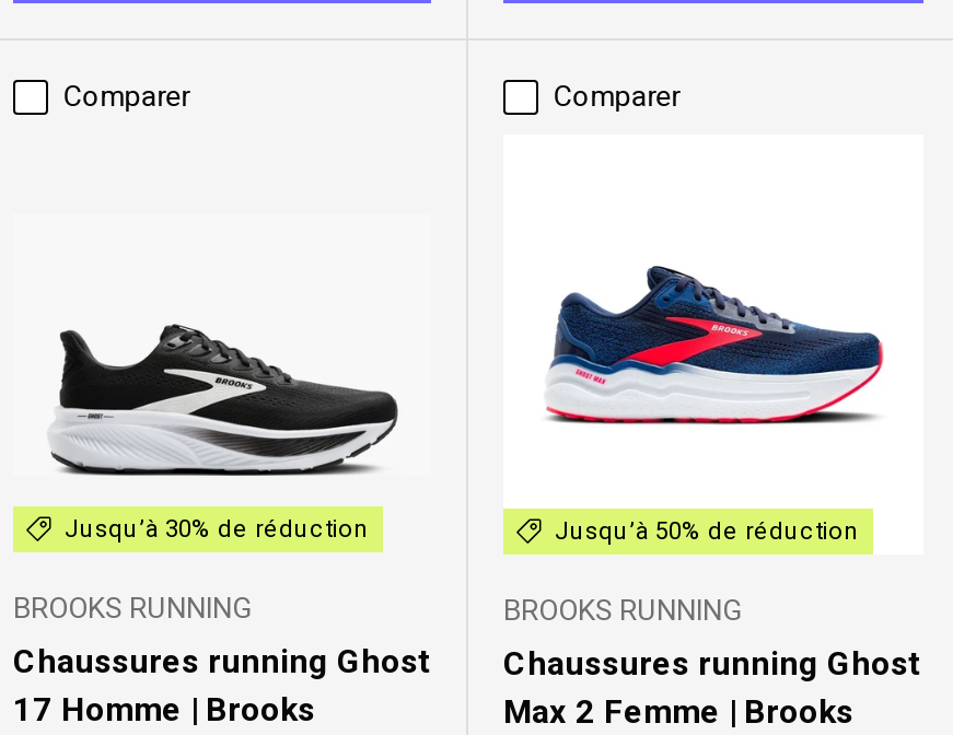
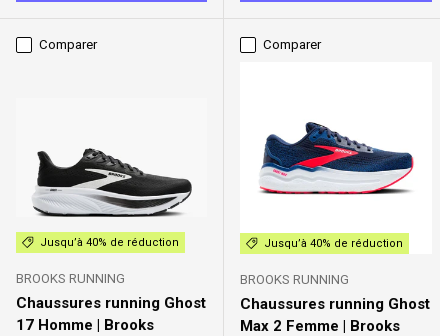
[65,516,369,544] Jusqu’à 30% de réduction -> [39,236,178,249] Jusqu’à 40% de réduction
[555,518,859,547] Jusqu’à 50% de réduction -> [263,237,402,250] Jusqu’à 40% de réduction

